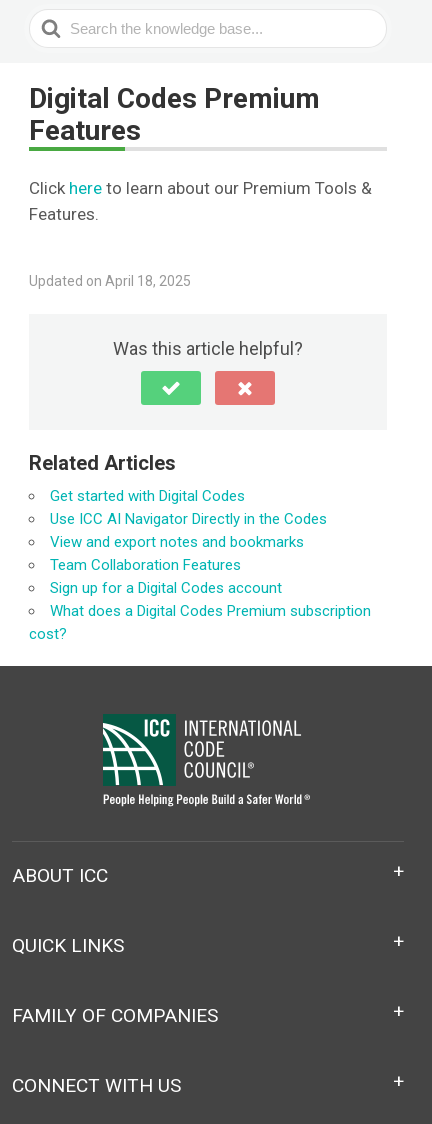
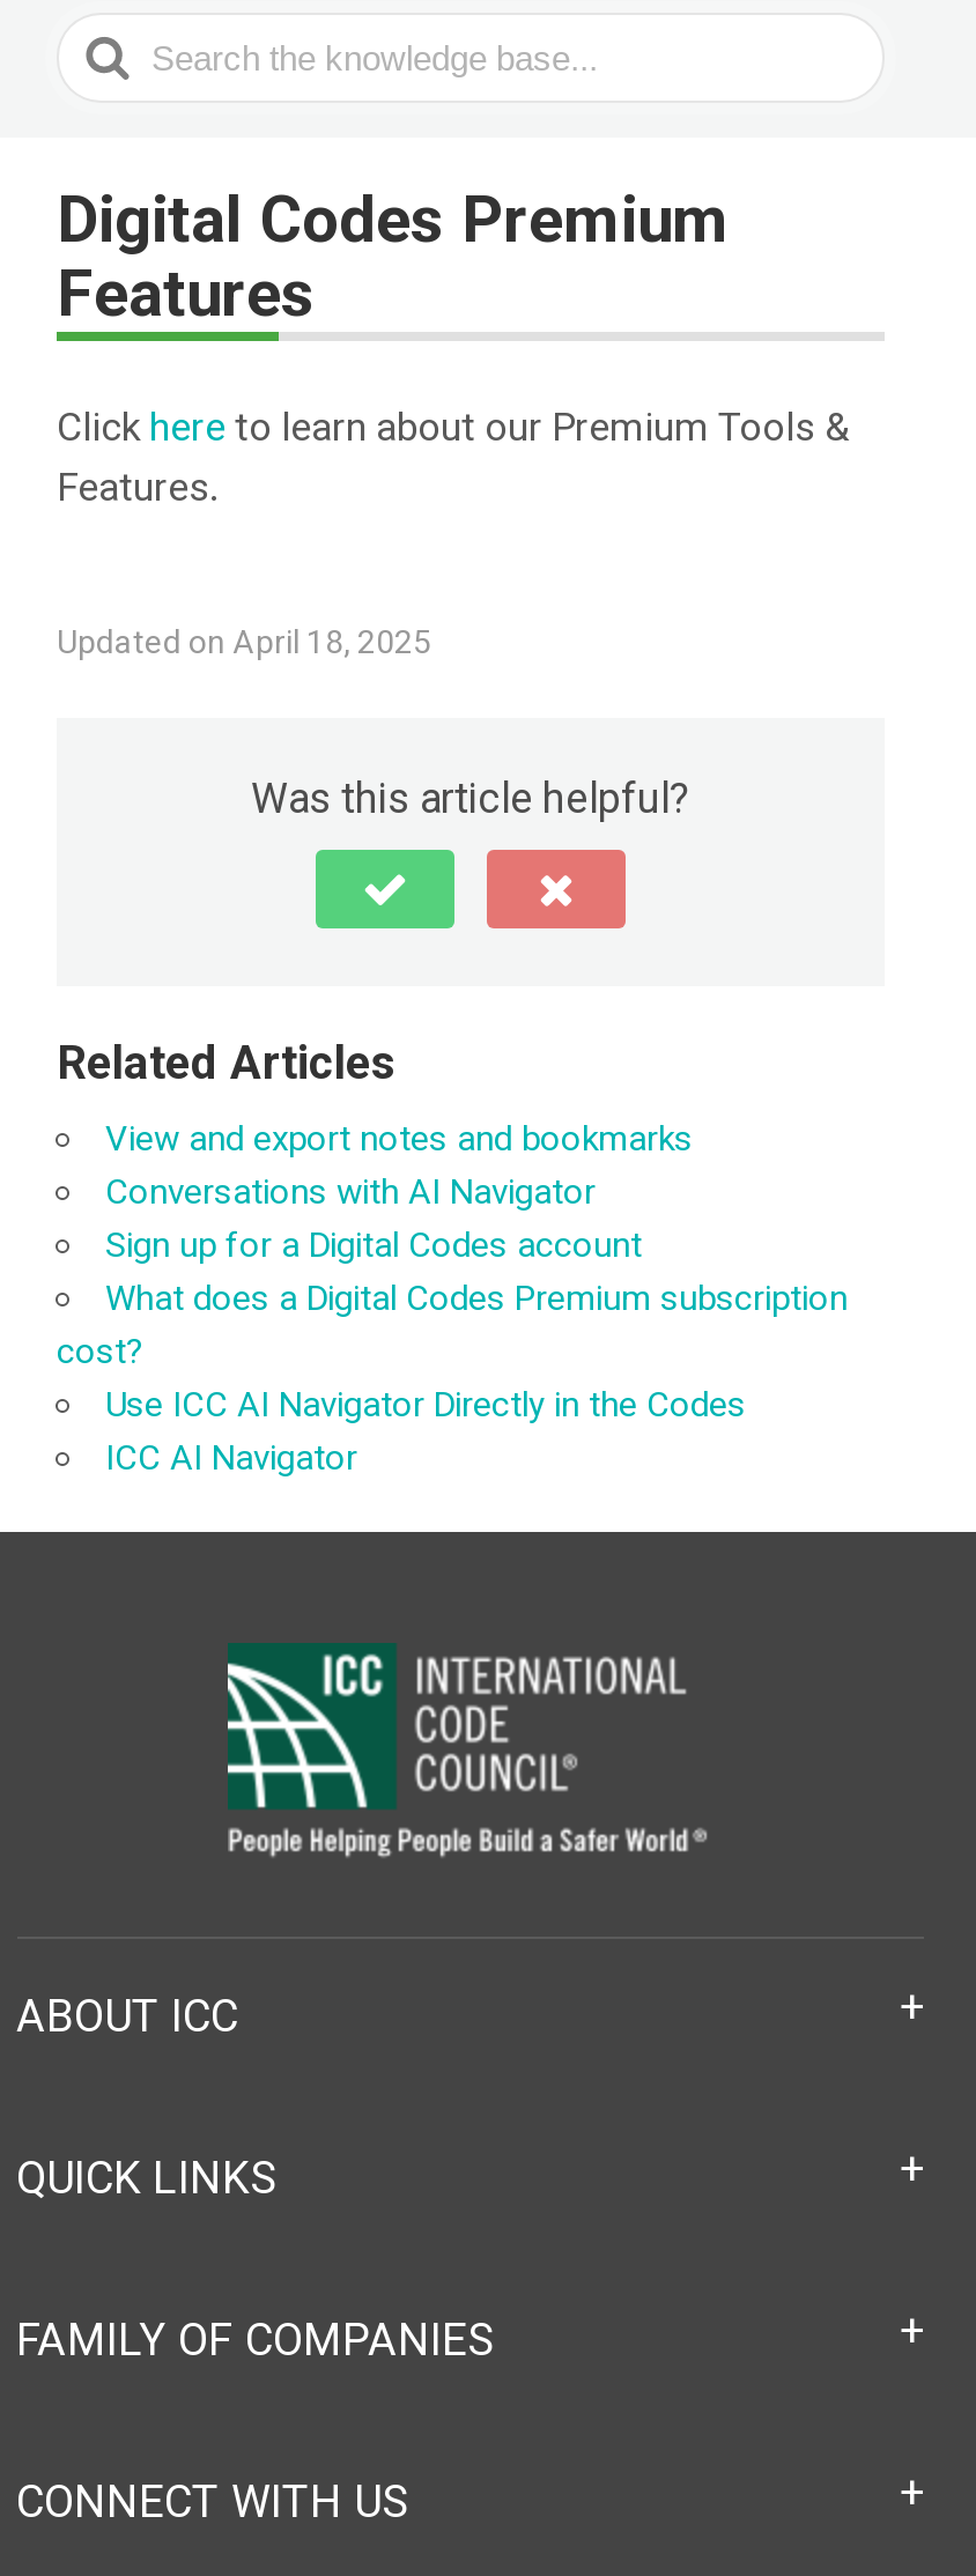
[50,487,245,505] Get started with Digital Codes -> none
moved [50,510,327,528] -> [105,1383,746,1425]: Use ICC AI Navigator Directly in the Codes
moved [50,533,304,551] -> [105,1117,693,1159]: View and export notes and bookmarks
[50,556,241,574] Team Collaboration Features -> [105,1171,596,1212] Conversations with AI Navigator
moved [29,579,371,643] -> [57,1224,848,1372]: Sign up for a Digital Codes account | What does a Digital Codes Premium subscription | cost?
none -> [105,1436,357,1478] ICC AI Navigator

